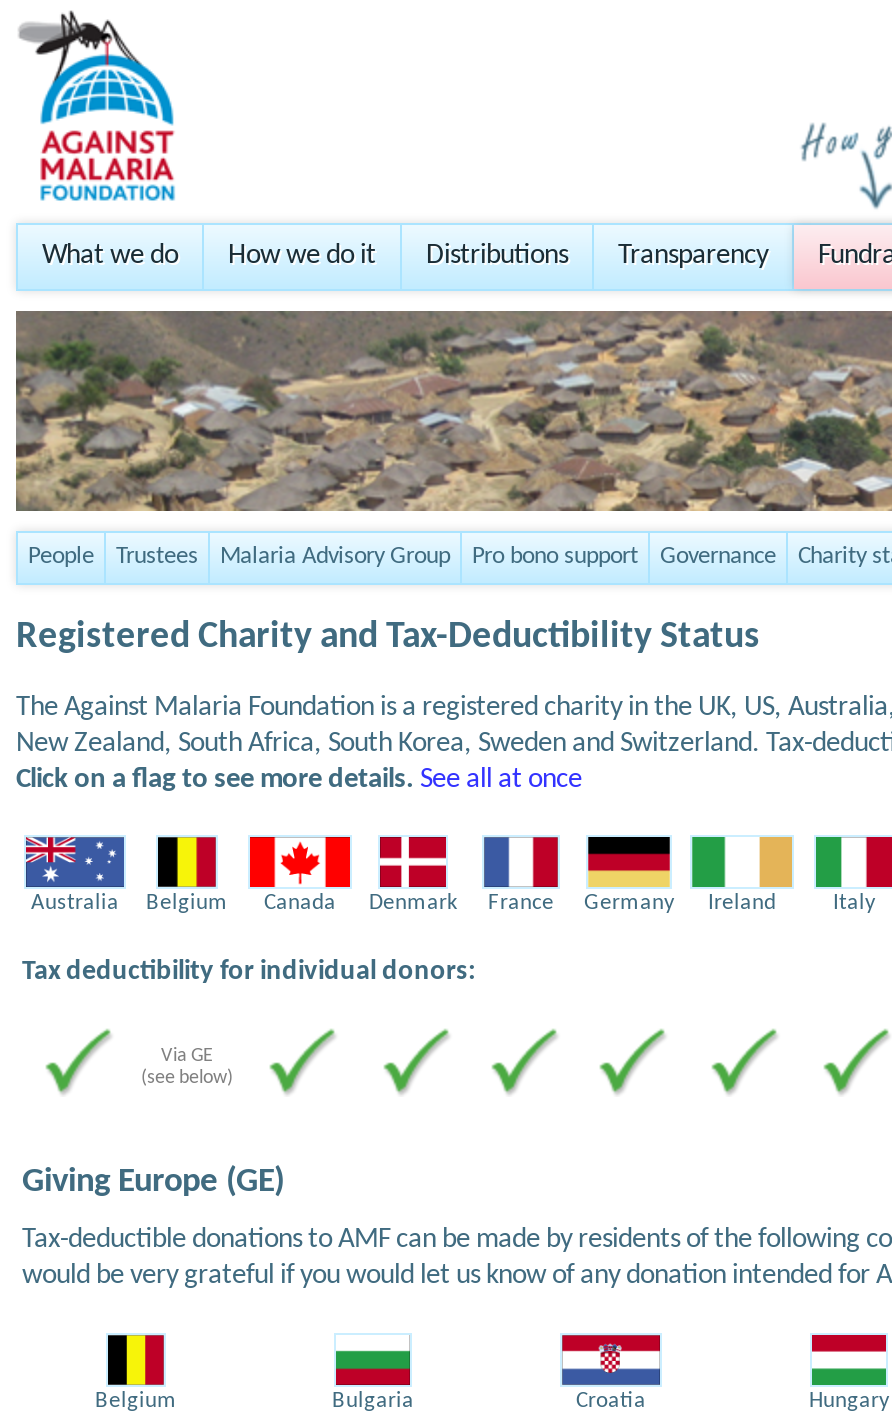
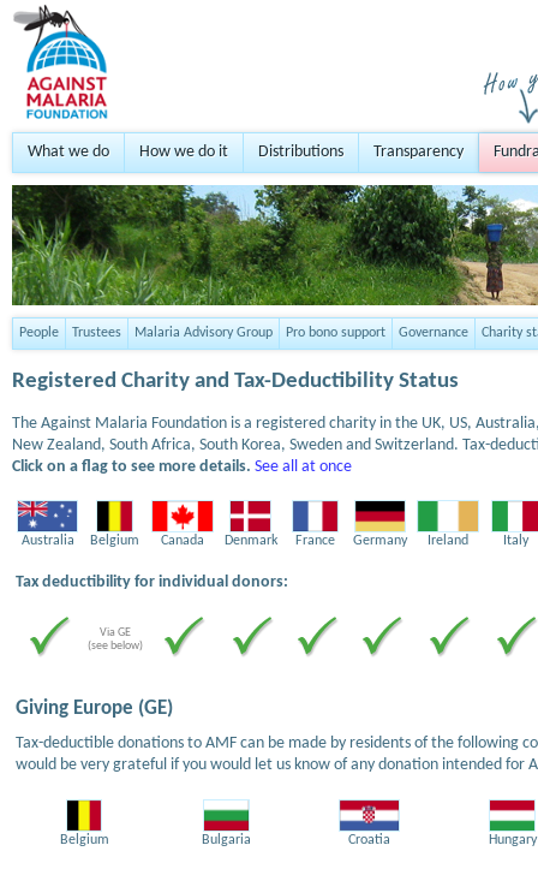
[14,309,886,513] [image] -> [11,184,534,306] [image]

